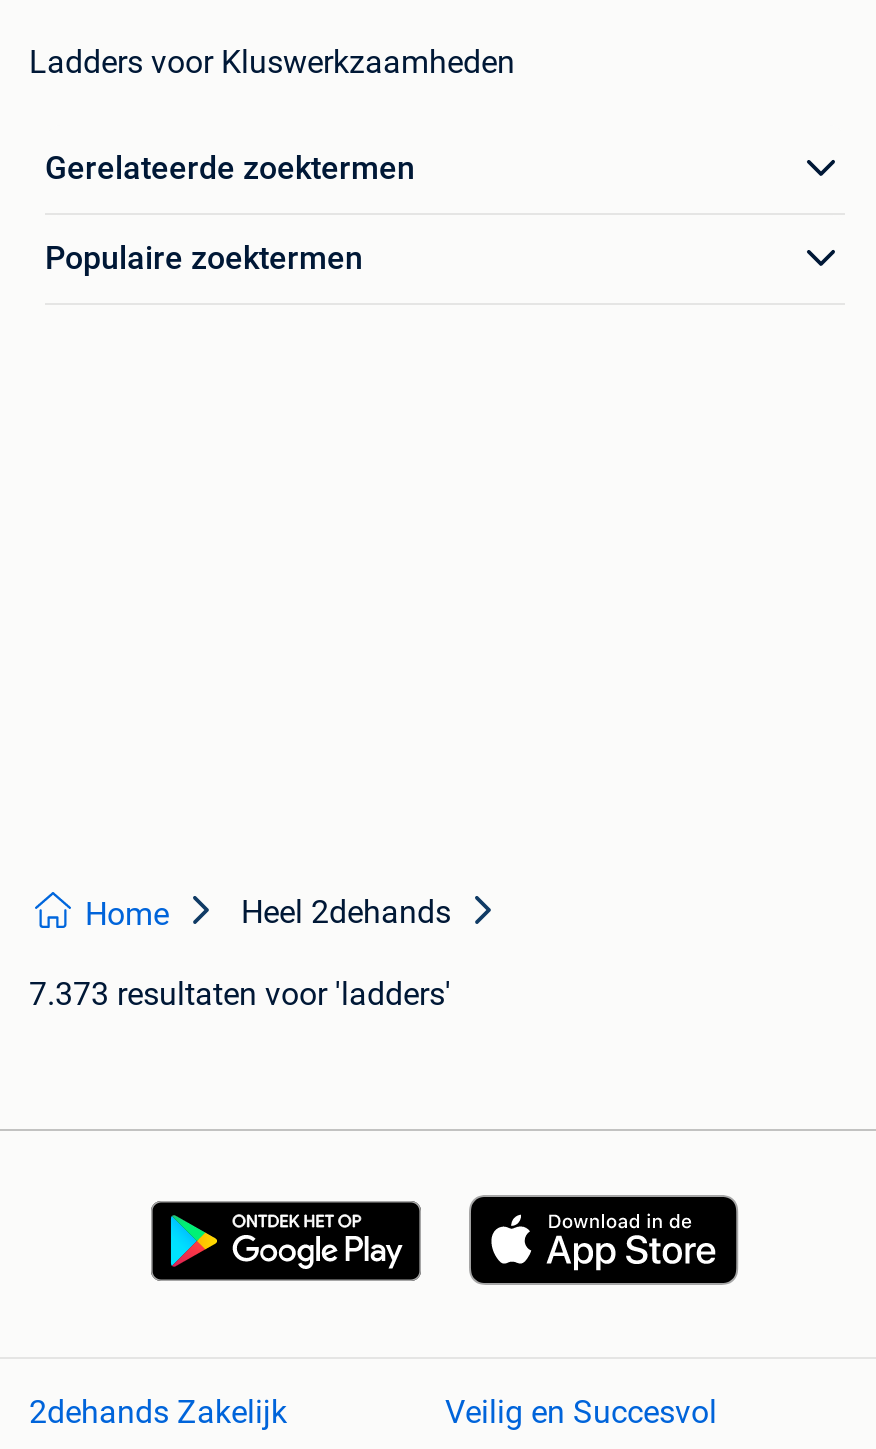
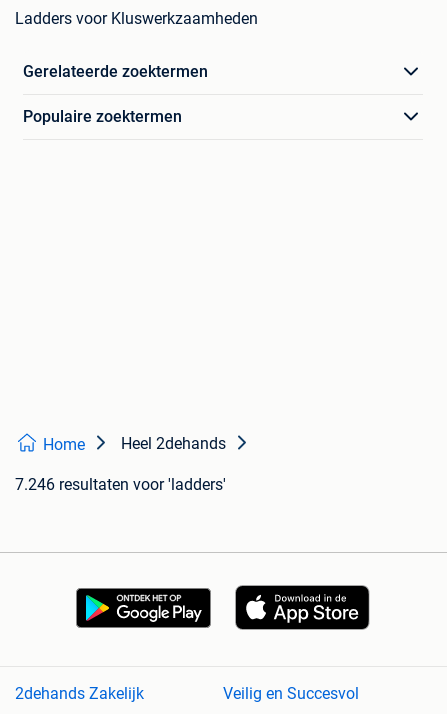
[29,976,451,1014] 7.373 resultaten voor 'ladders' -> [15,475,226,494] 7.246 resultaten voor 'ladders'

